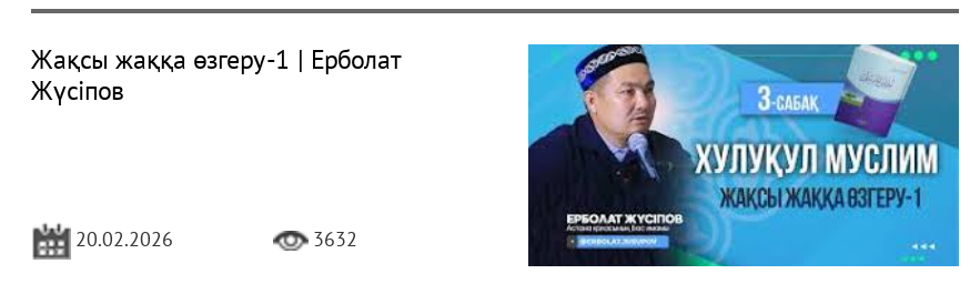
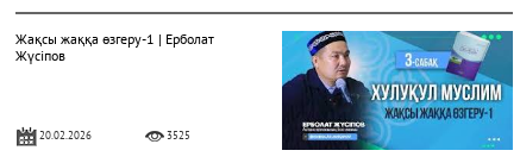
[309,226,357,250] 3632 -> [164,128,190,141] 3525

